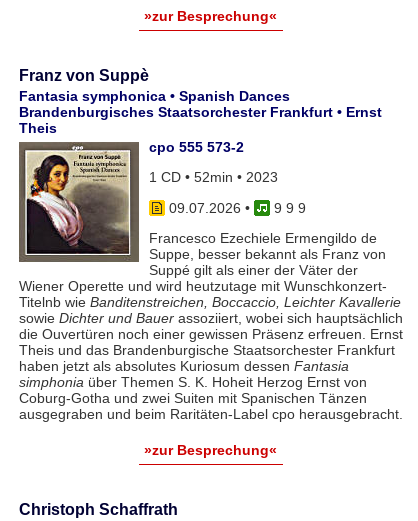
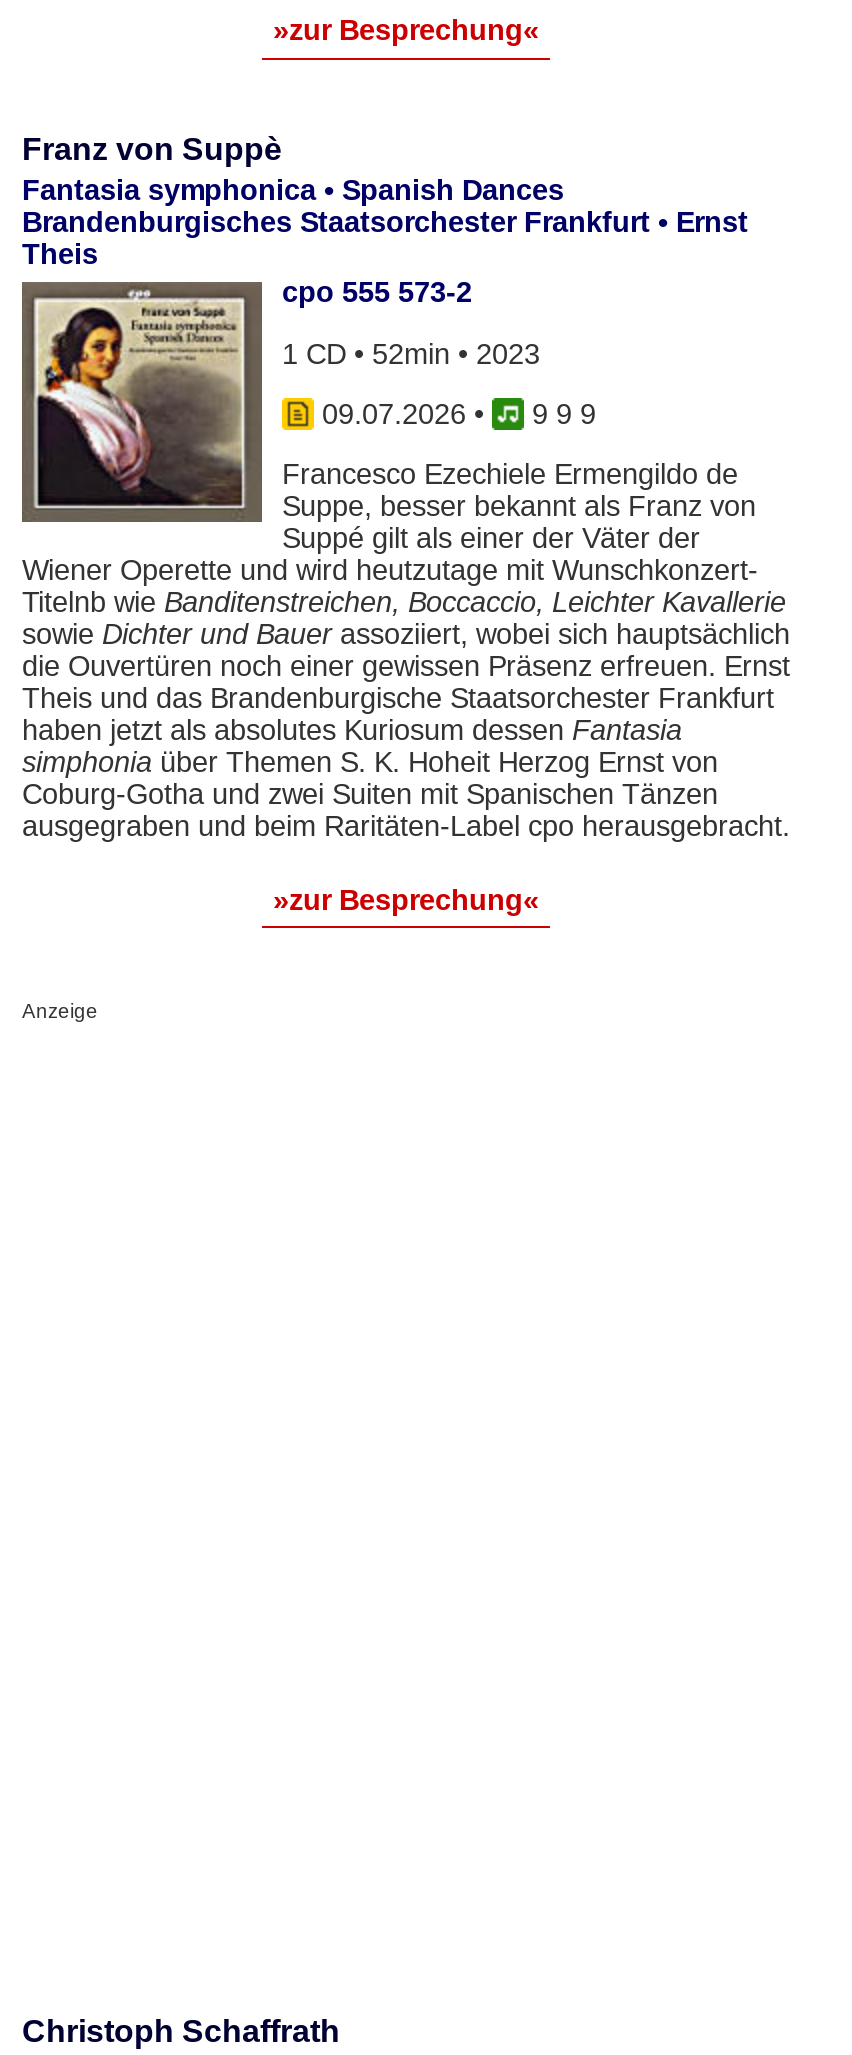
none -> [22,1001,98,1023] Anzeige

